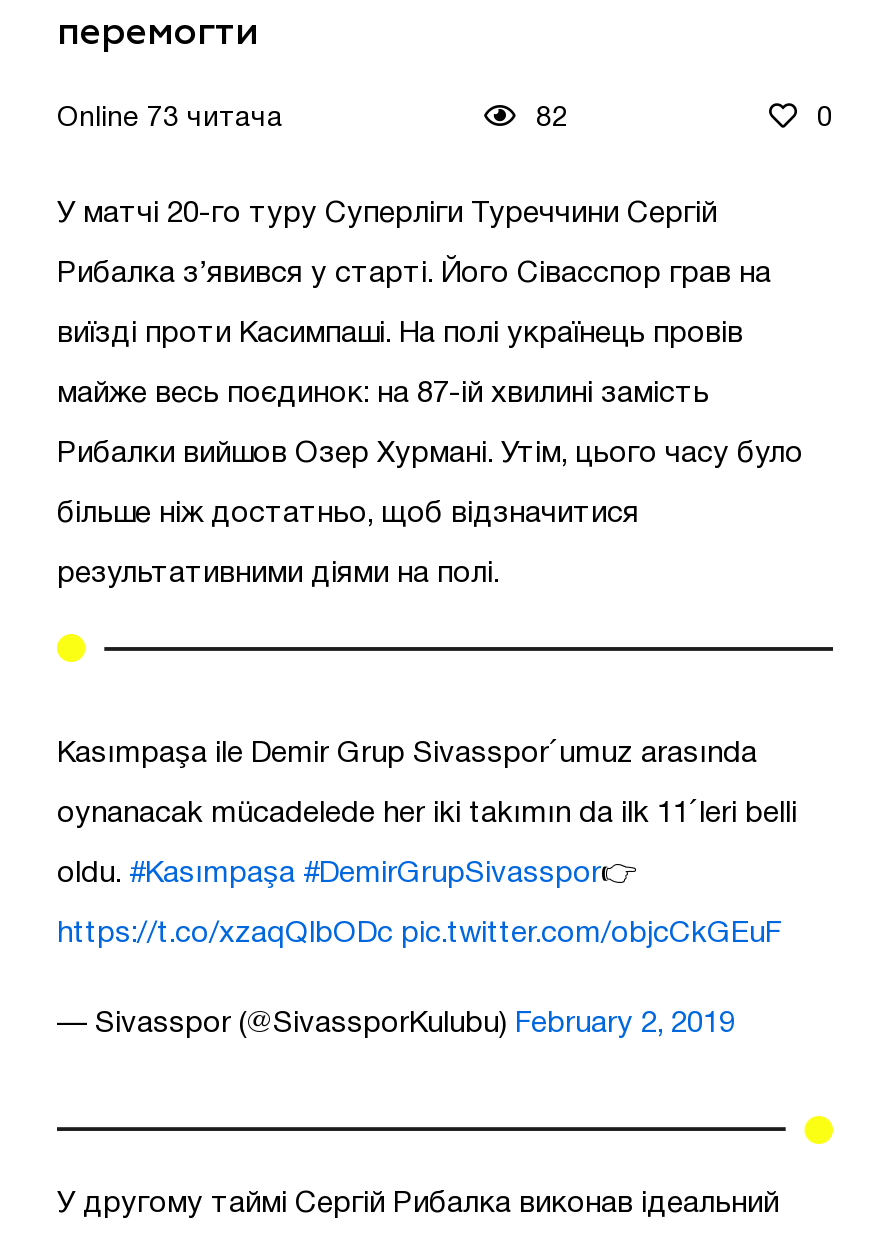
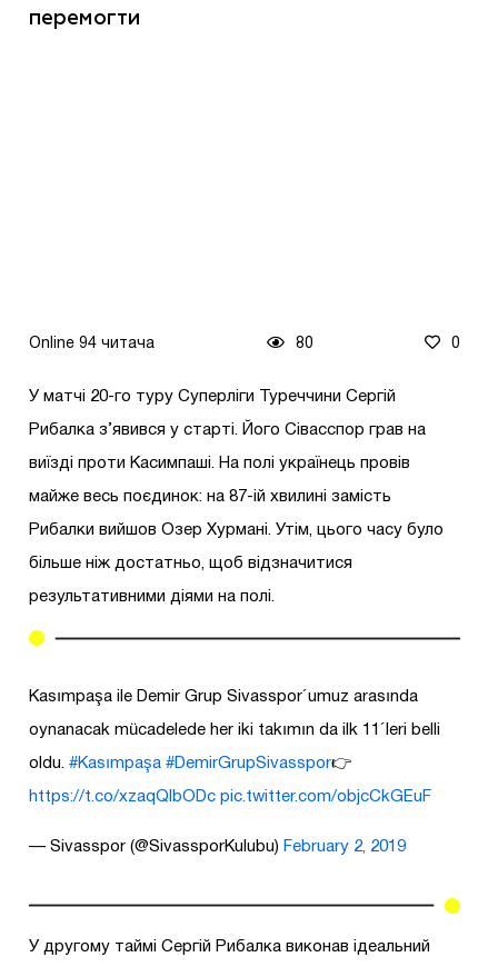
[57,106,283,132] Online 73 читача -> [29,337,155,351] Online 94 читача
[536,106,568,132] 82 -> [295,337,313,351] 80

